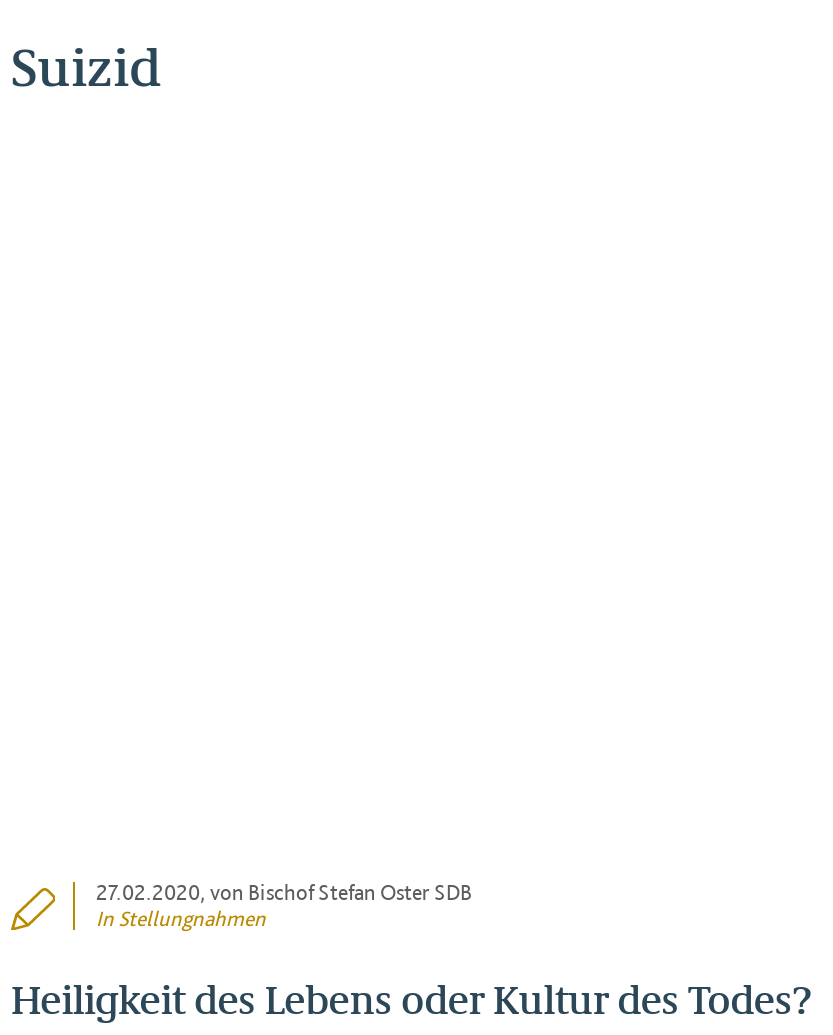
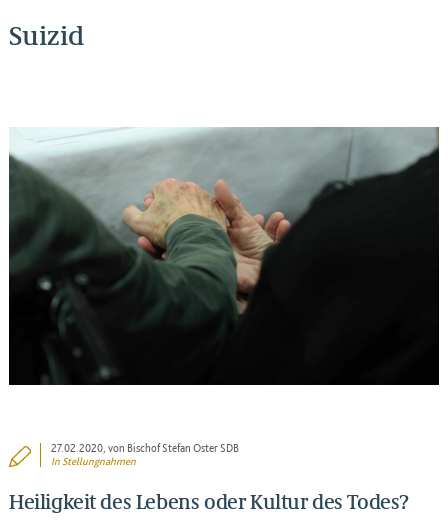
none -> [8,126,440,386] [image]

